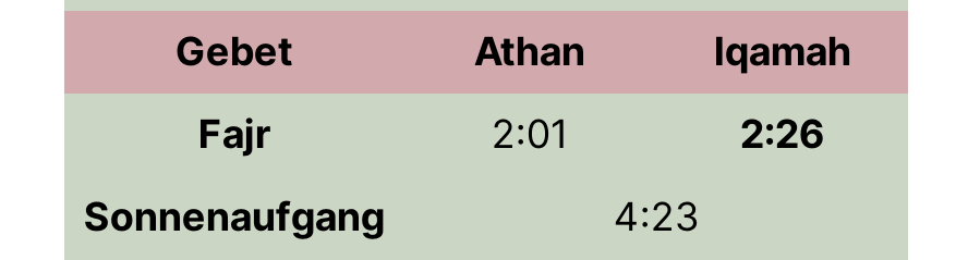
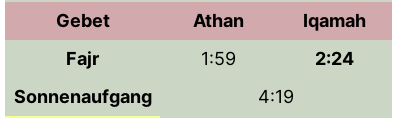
[491,111,568,156] 2:01 -> [201,48,236,69] 1:59
[740,111,825,156] 2:26 -> [315,48,354,69] 2:24
[613,193,699,239] 4:23 -> [258,86,294,107] 4:19

